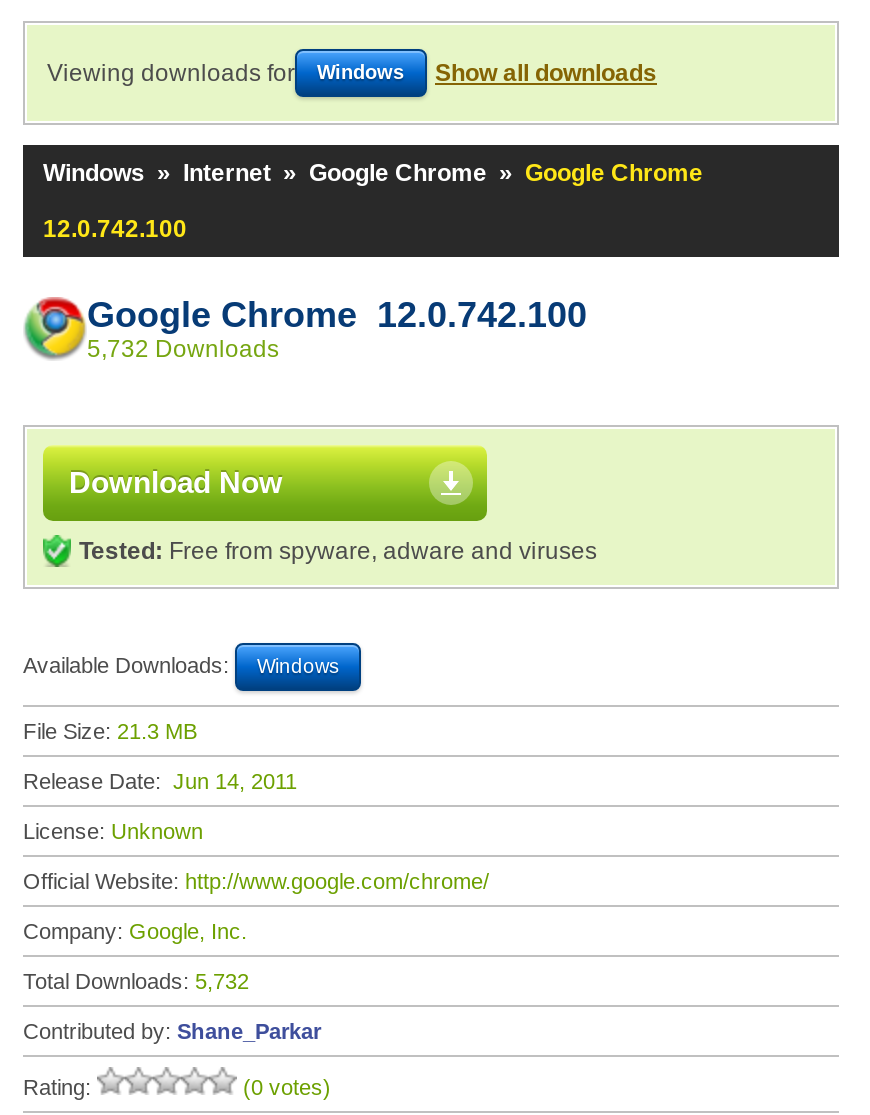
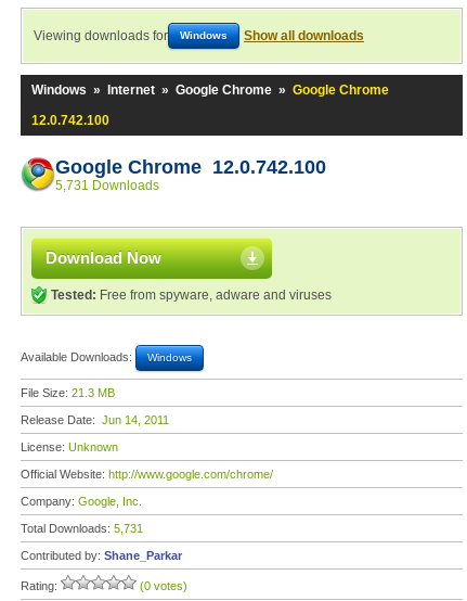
[87,335,279,363] 5,732 Downloads -> [55,178,159,193] 5,731 Downloads
[23,969,249,993] Total Downloads: 5,732 -> [21,522,143,535] Total Downloads: 5,731

